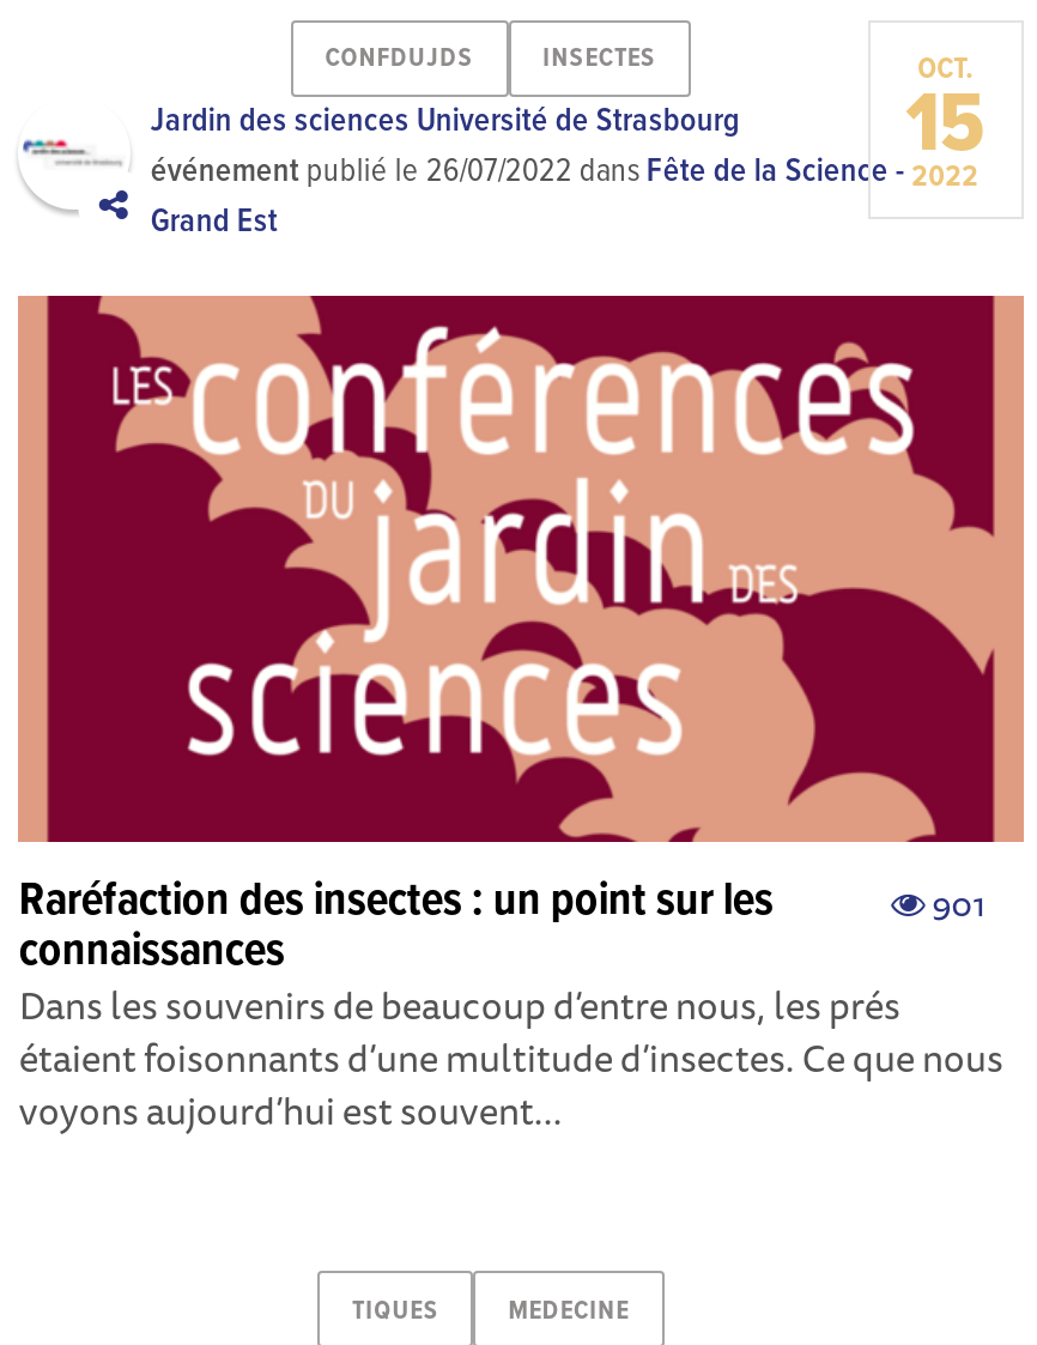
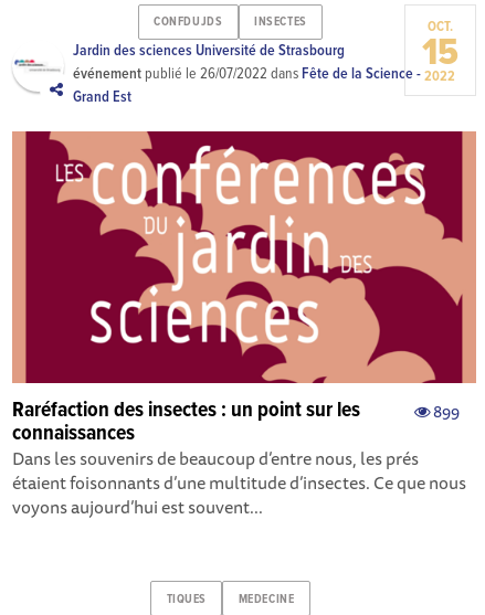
[925,876,987,932] 901 -> [429,399,459,424] 899

